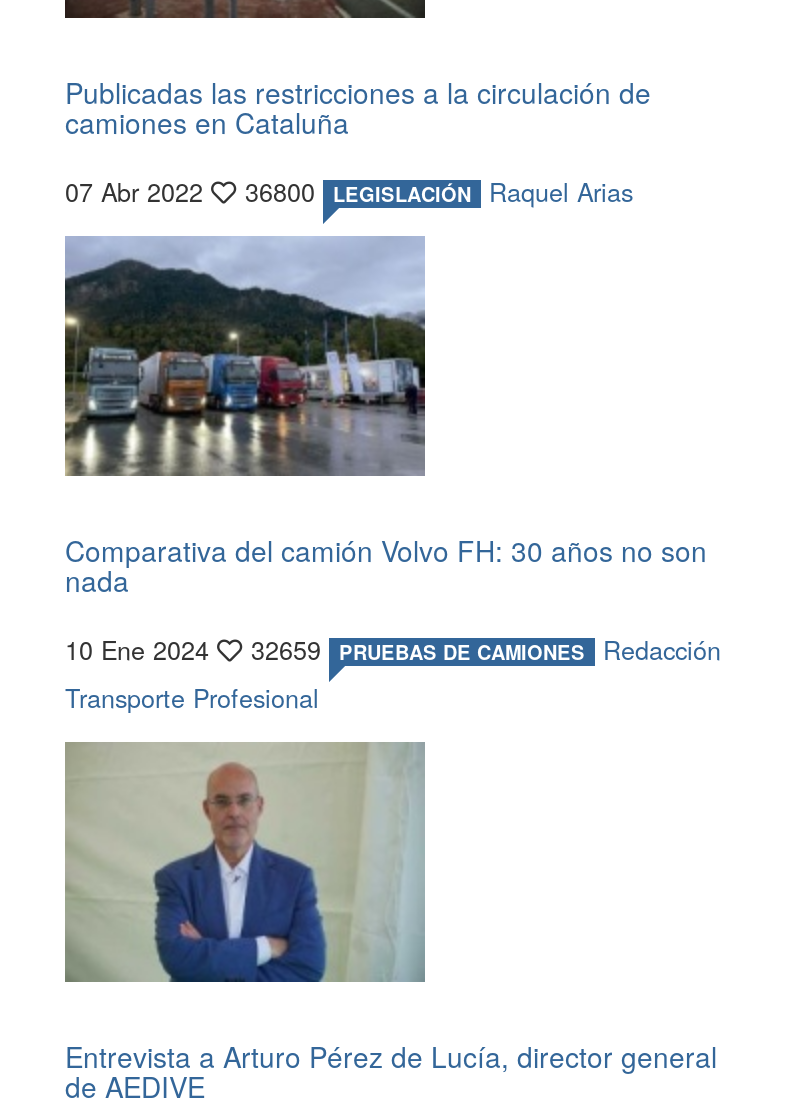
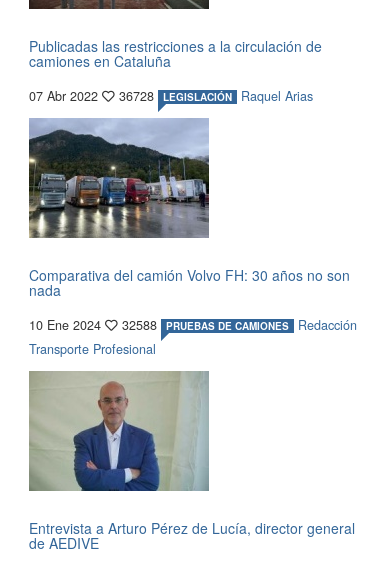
[65,175,633,211] 07 Abr 2022 36800 LEGISLACIÓN Raquel Arias -> [29,87,313,105] 07 Abr 2022 36728 LEGISLACIÓN Raquel Arias
[65,633,721,669] 10 Ene 2024 32659 PRUEBAS DE CAMIONES Redacción -> [29,316,357,334] 10 Ene 2024 32588 PRUEBAS DE CAMIONES Redacción

